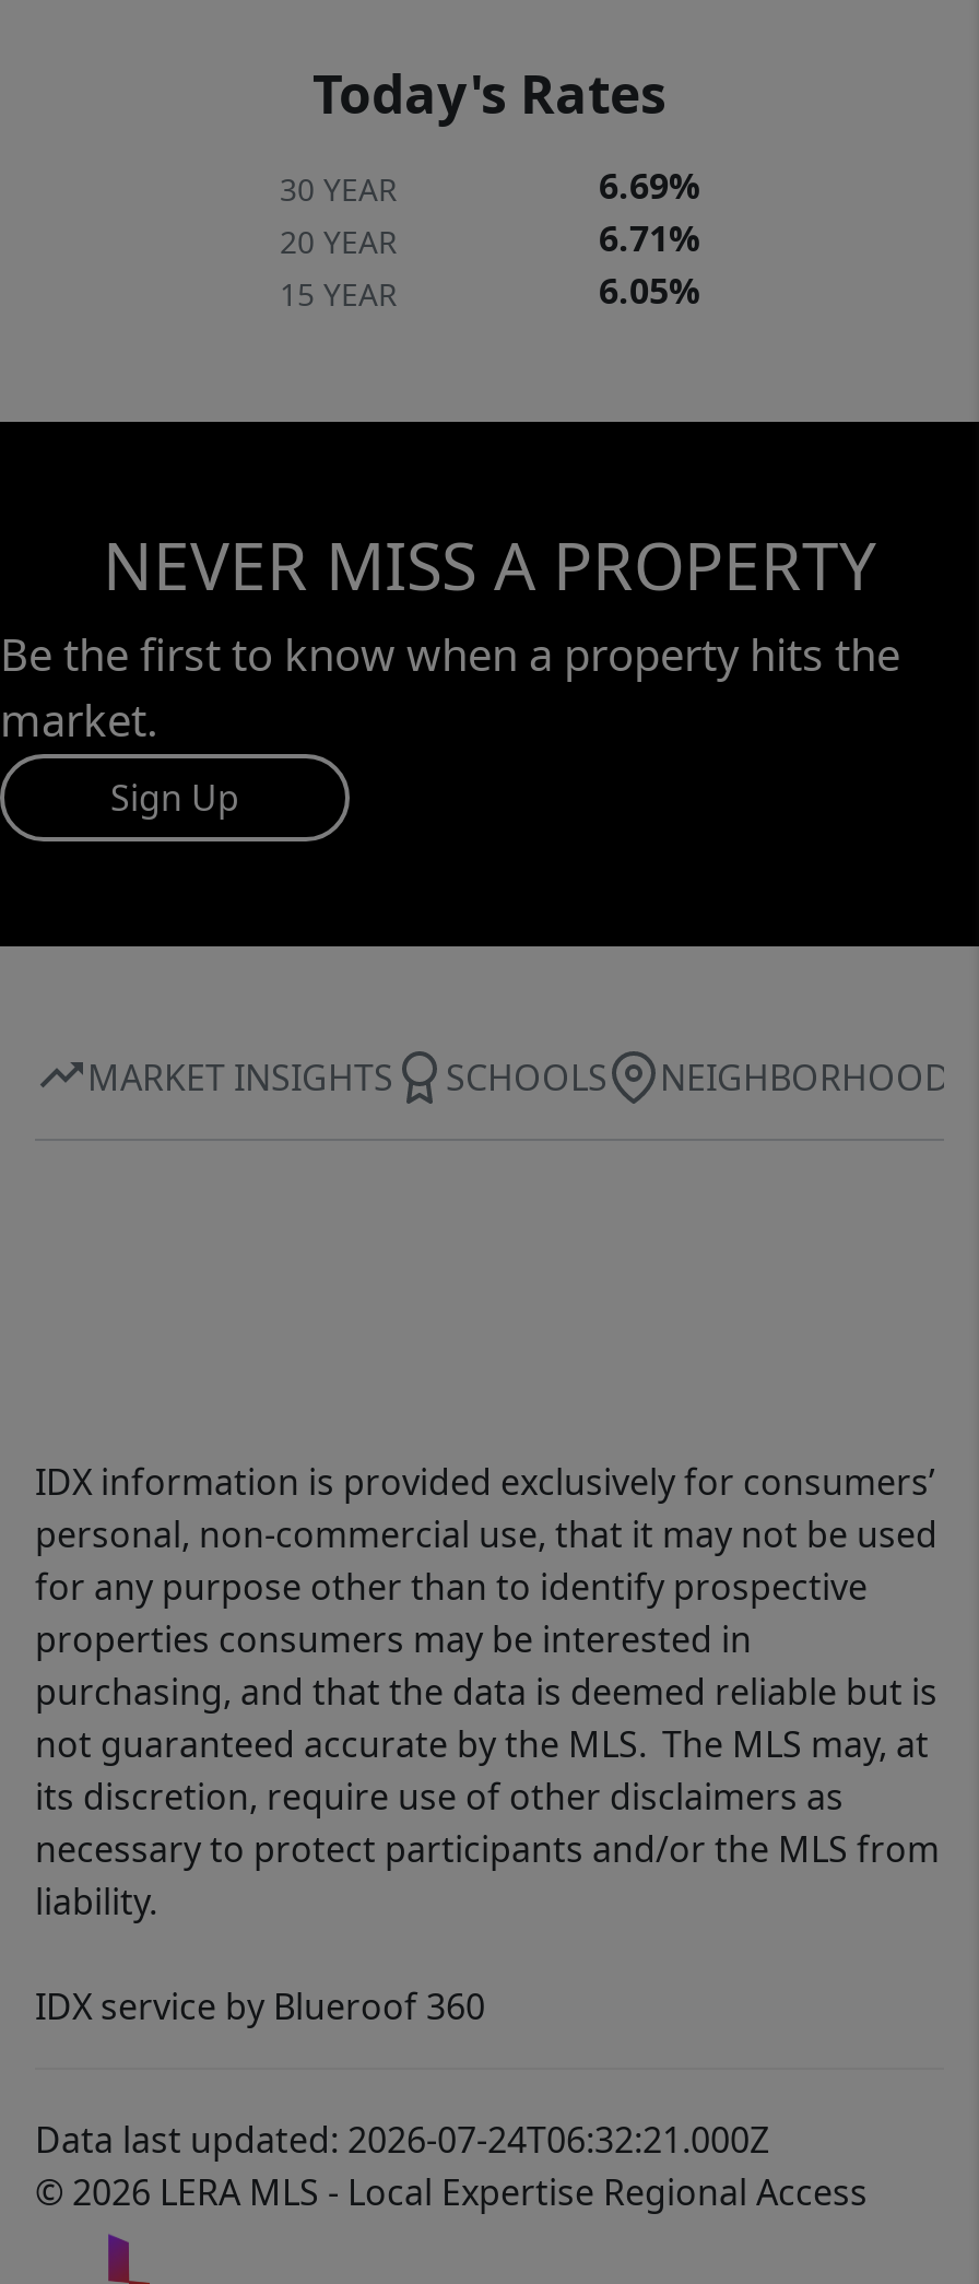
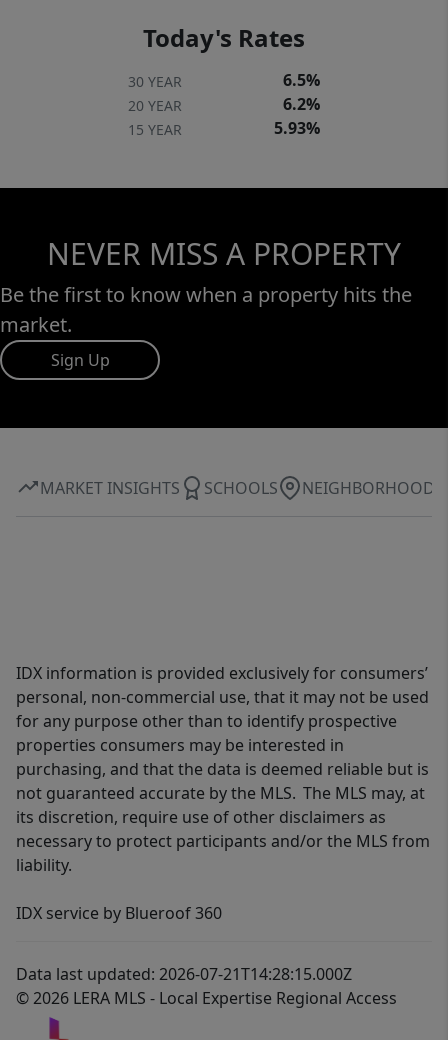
[599,162,699,210] 6.69% -> [283,69,320,91] 6.5%
[599,215,699,263] 6.71% -> [283,93,320,115] 6.2%
[599,267,699,315] 6.05% -> [274,117,320,139] 5.93%
[35,2116,769,2164] Data last updated: 2026-07-24T06:32:21.000Z -> [16,963,352,985] Data last updated: 2026-07-21T14:28:15.000Z

